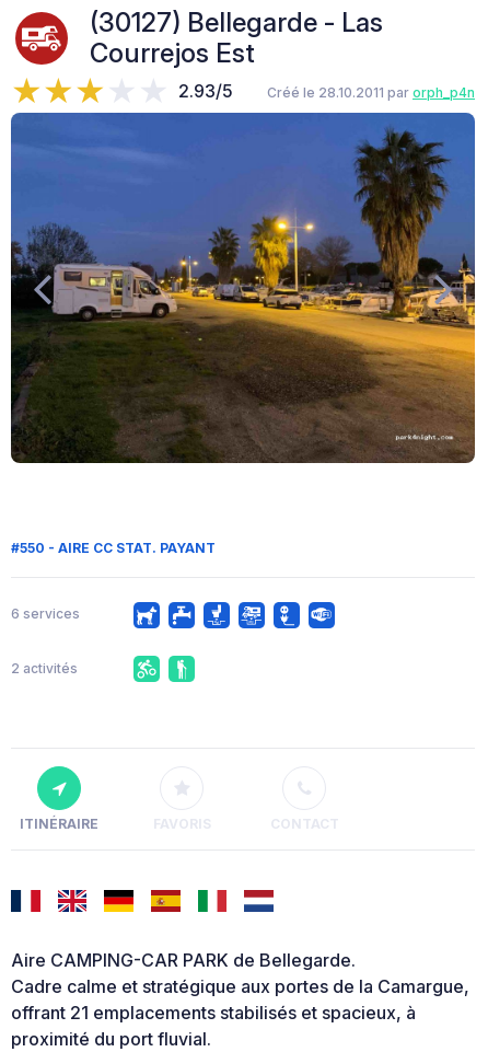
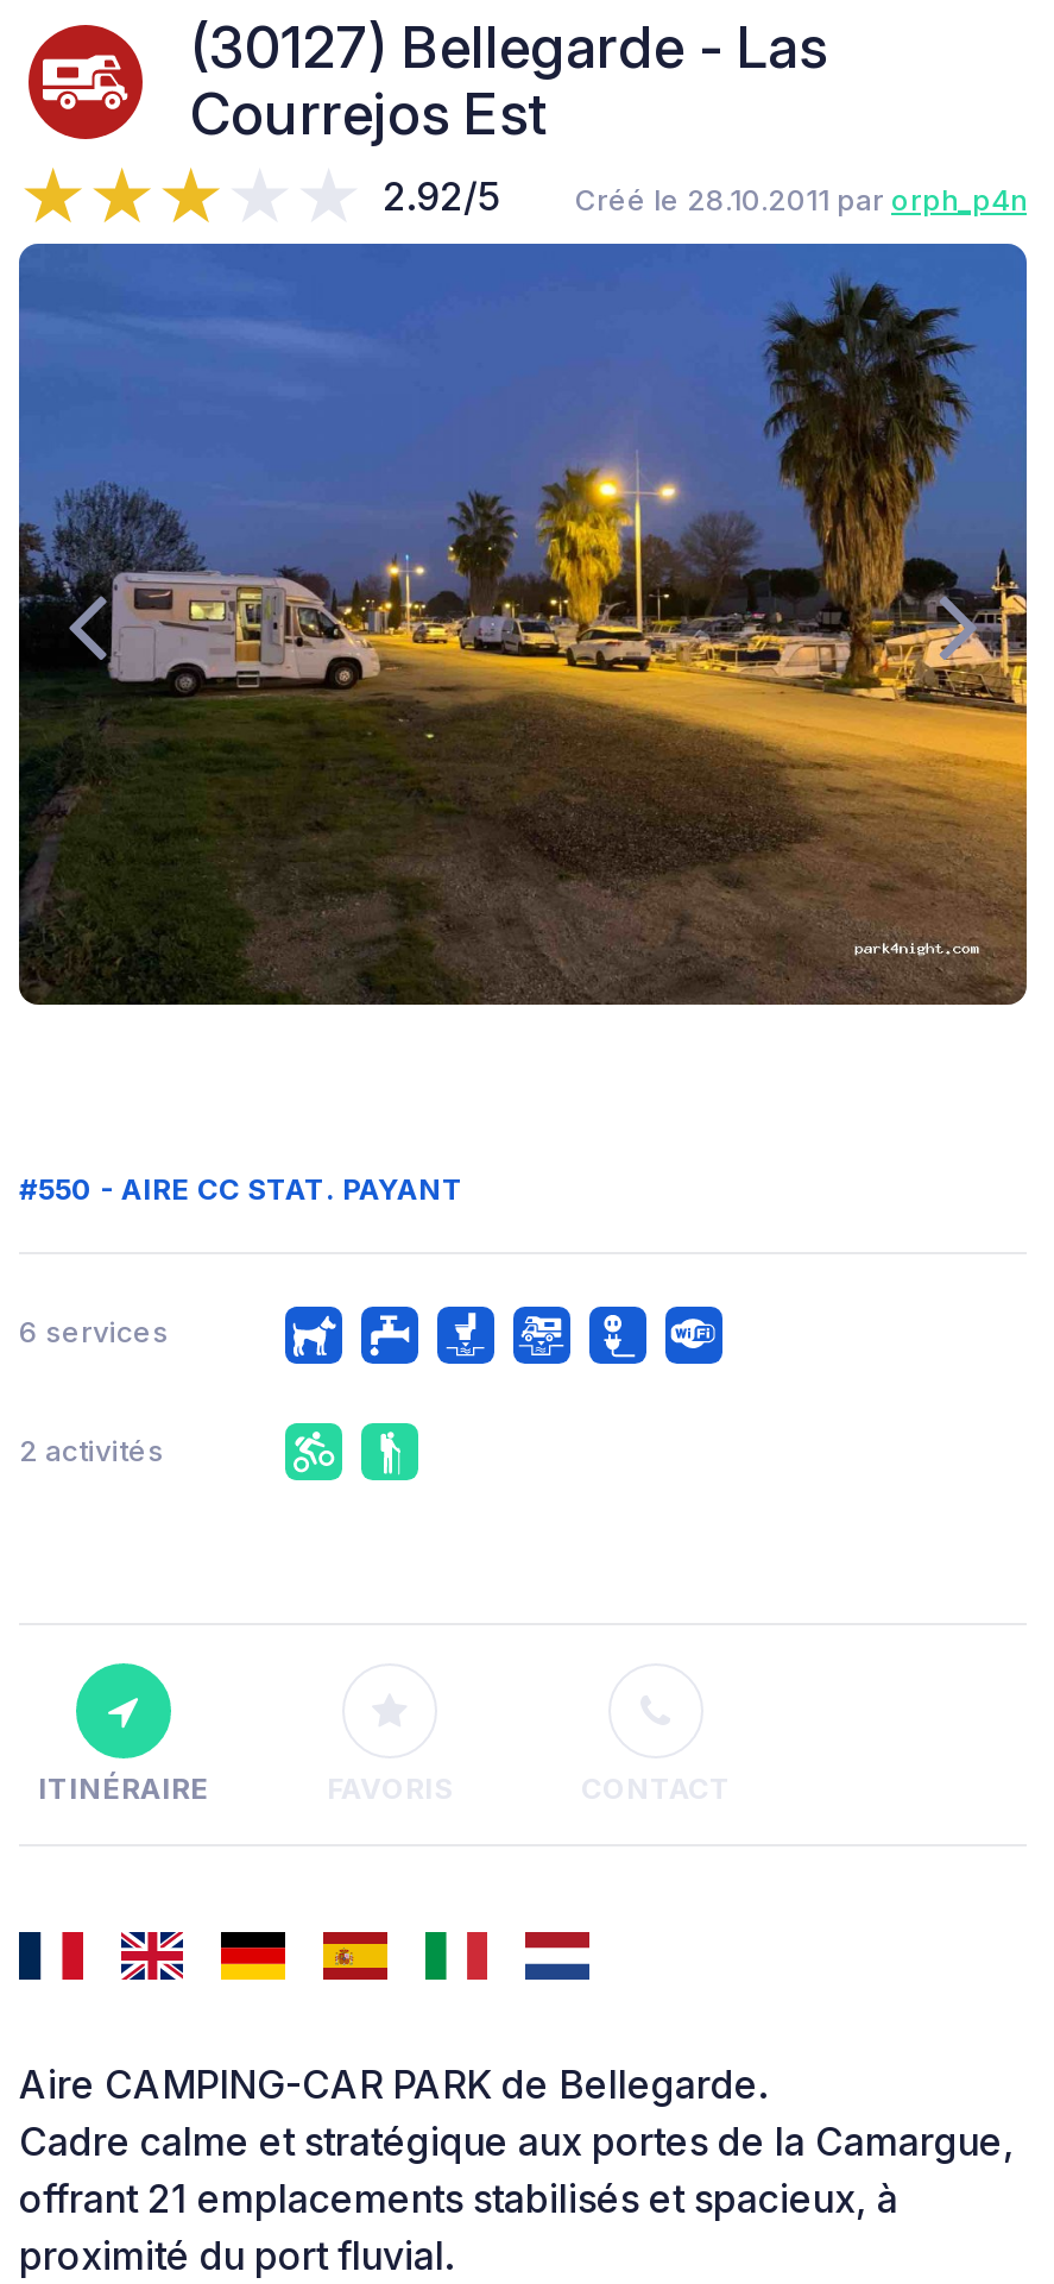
[178,80,233,102] 2.93/5 -> [383,172,501,220] 2.92/5

